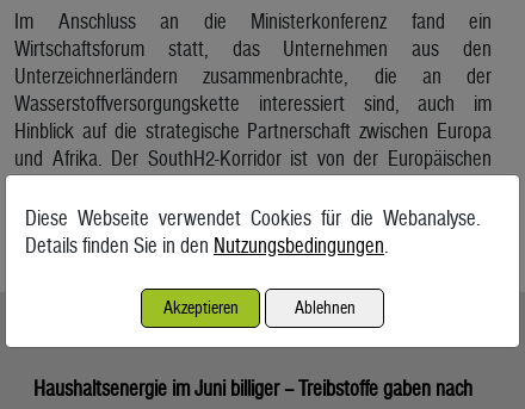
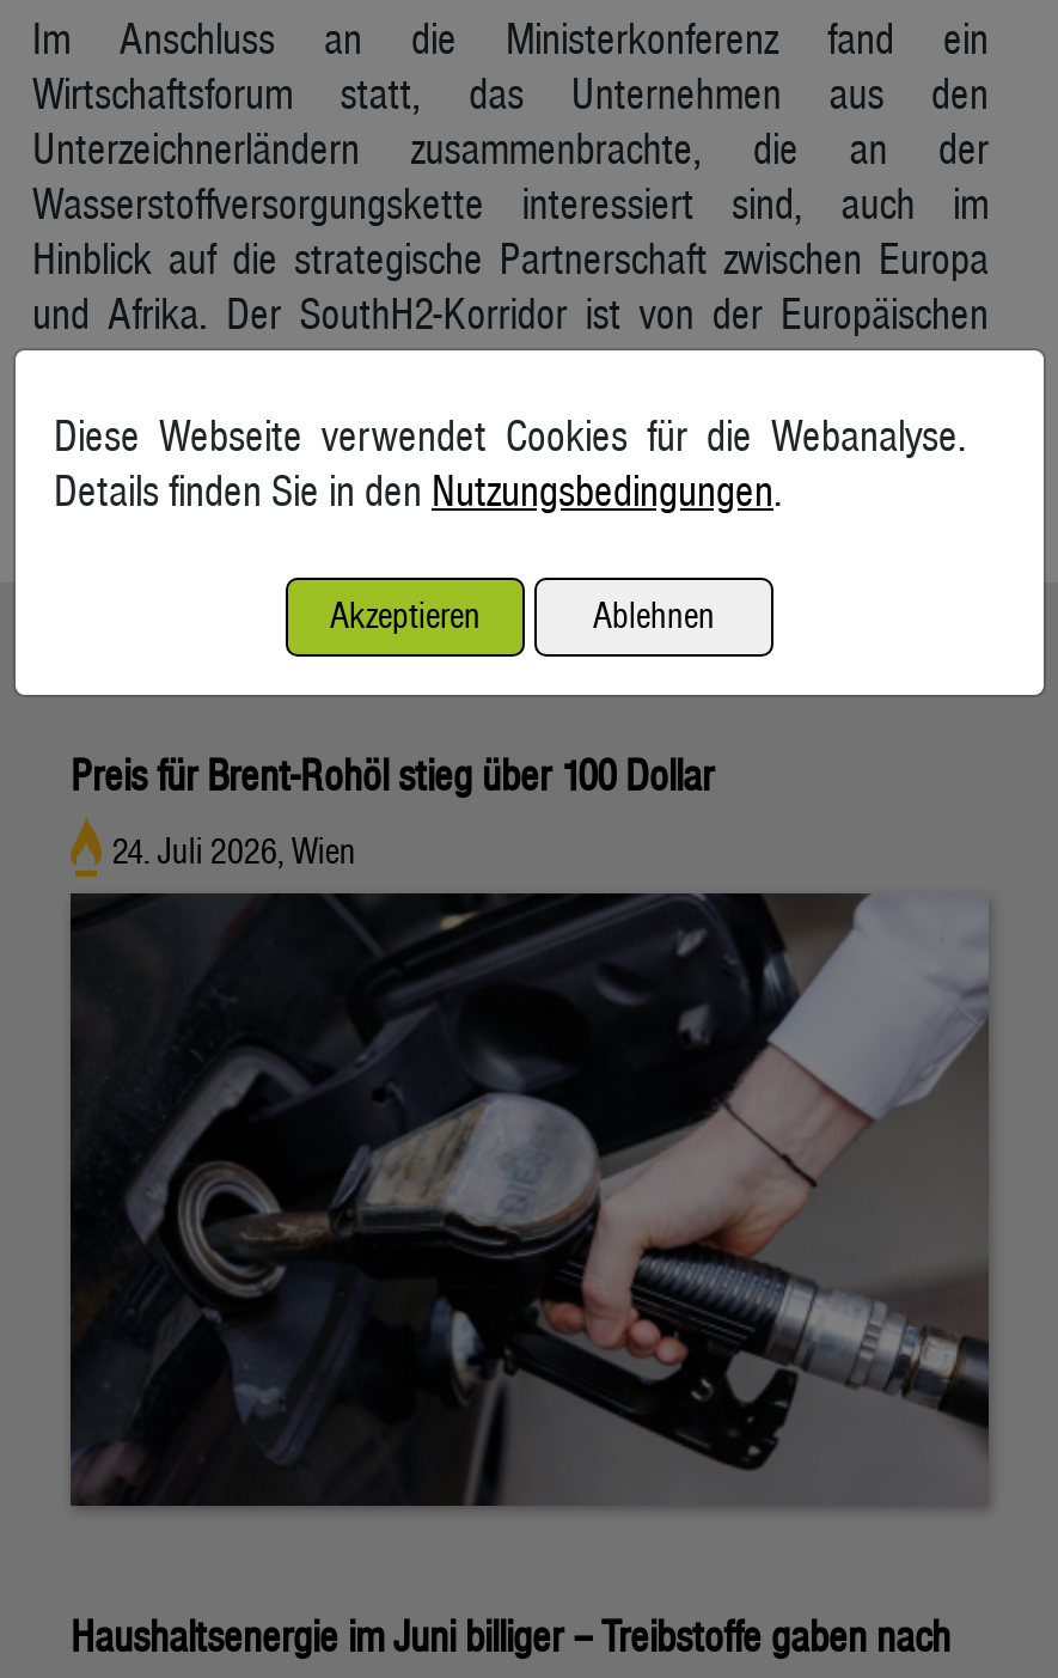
none -> [68,893,991,1511] [image]
none -> [71,750,714,871] Preis für Brent-Rohöl stieg über 100 Dollar | 24. Juli 2026, Wien

